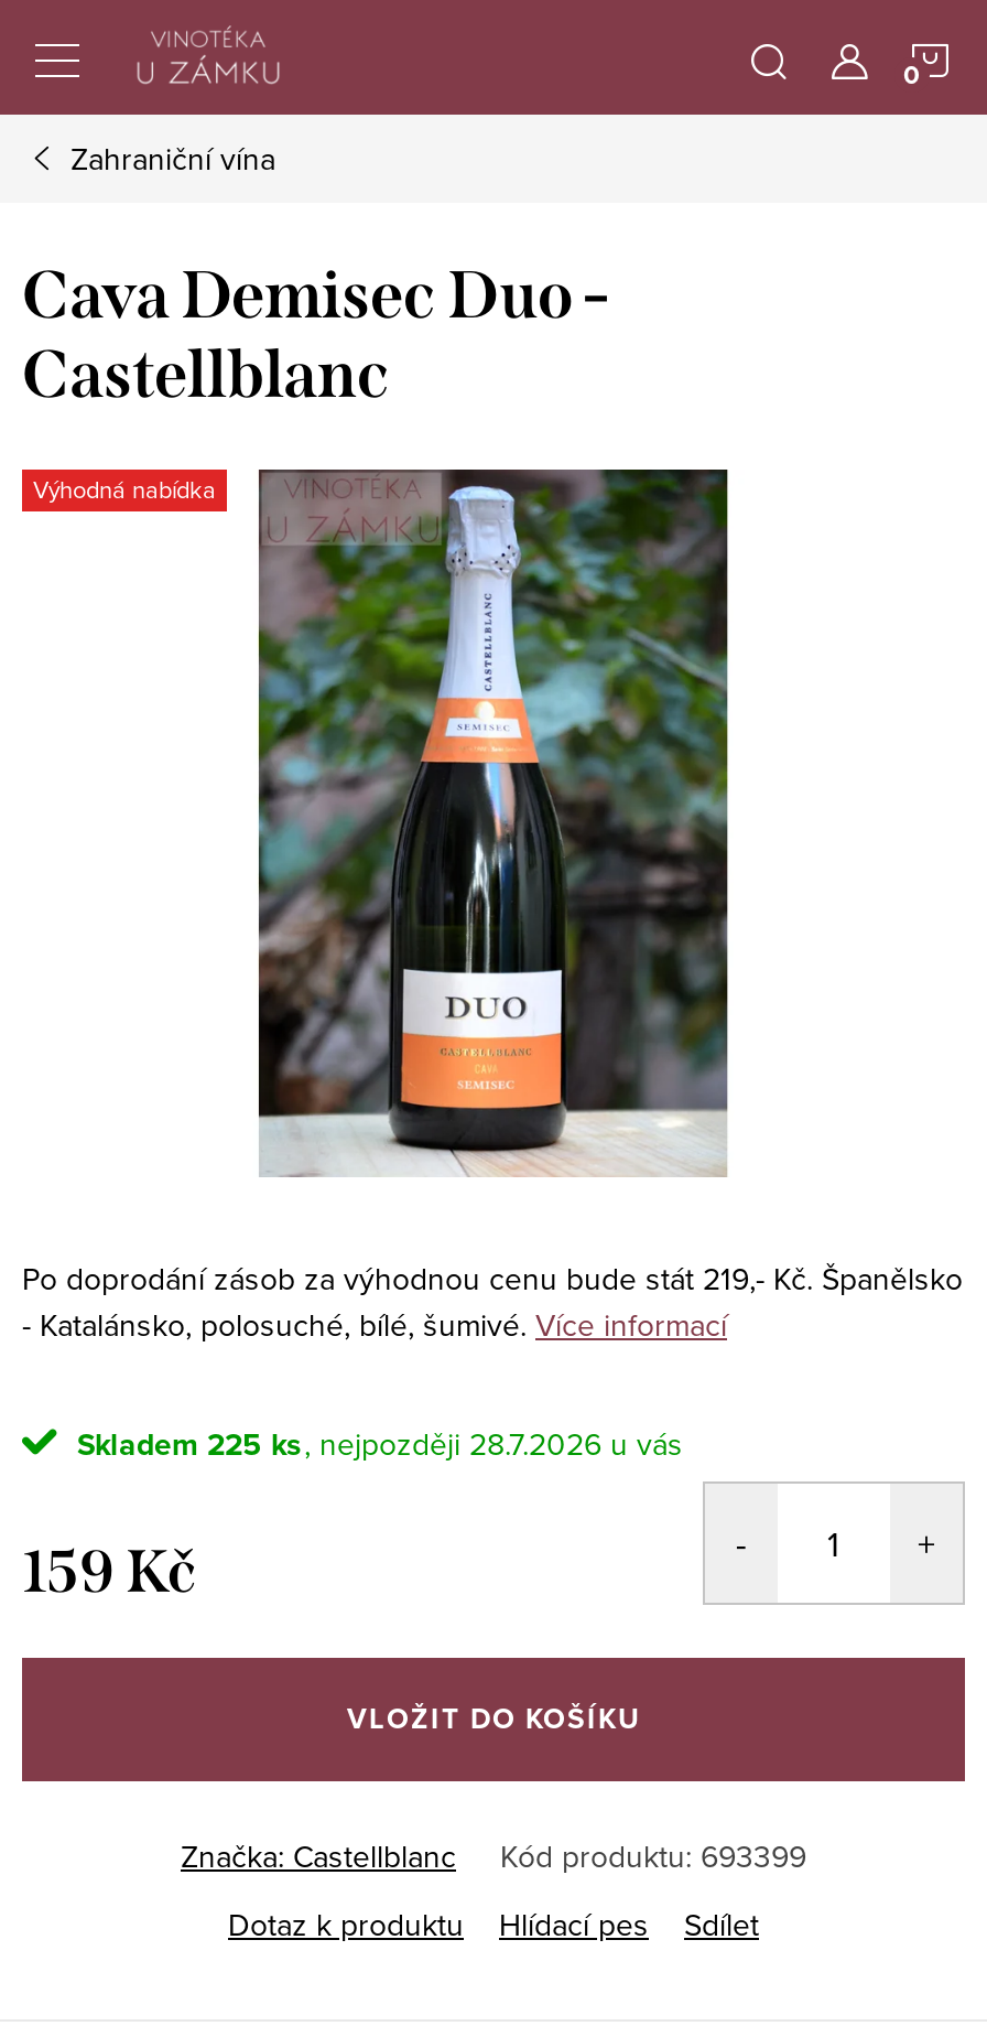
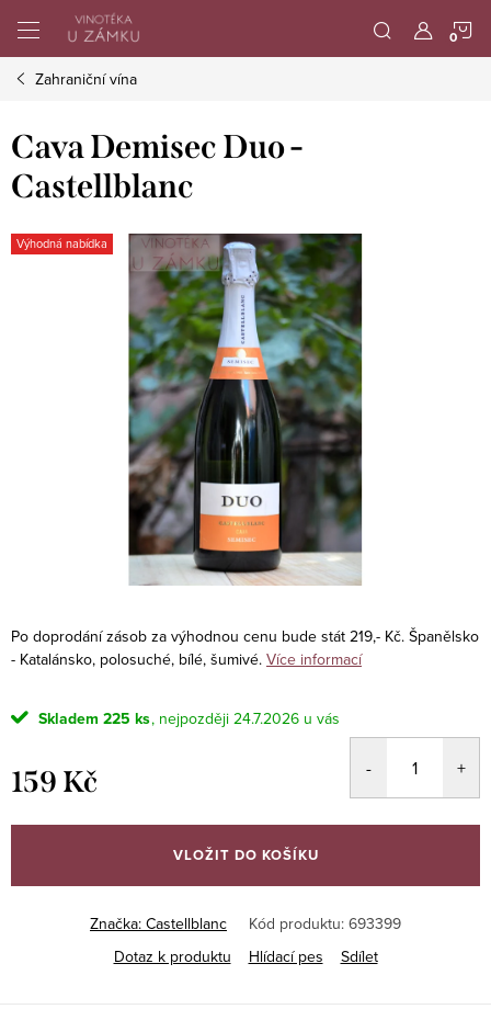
[460,1422,610,1466] 28.7.2026 -> [229,708,304,729] 24.7.2026

